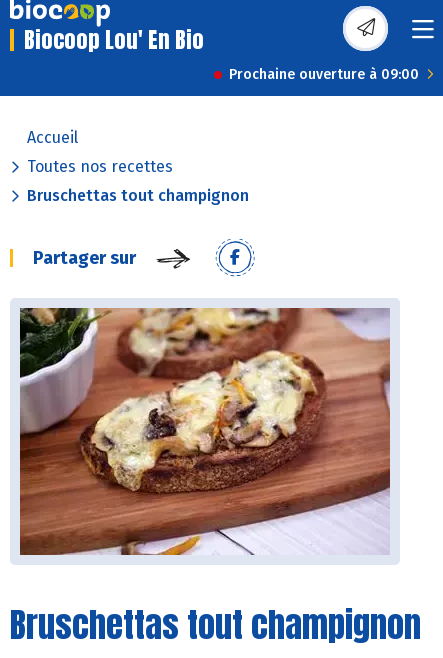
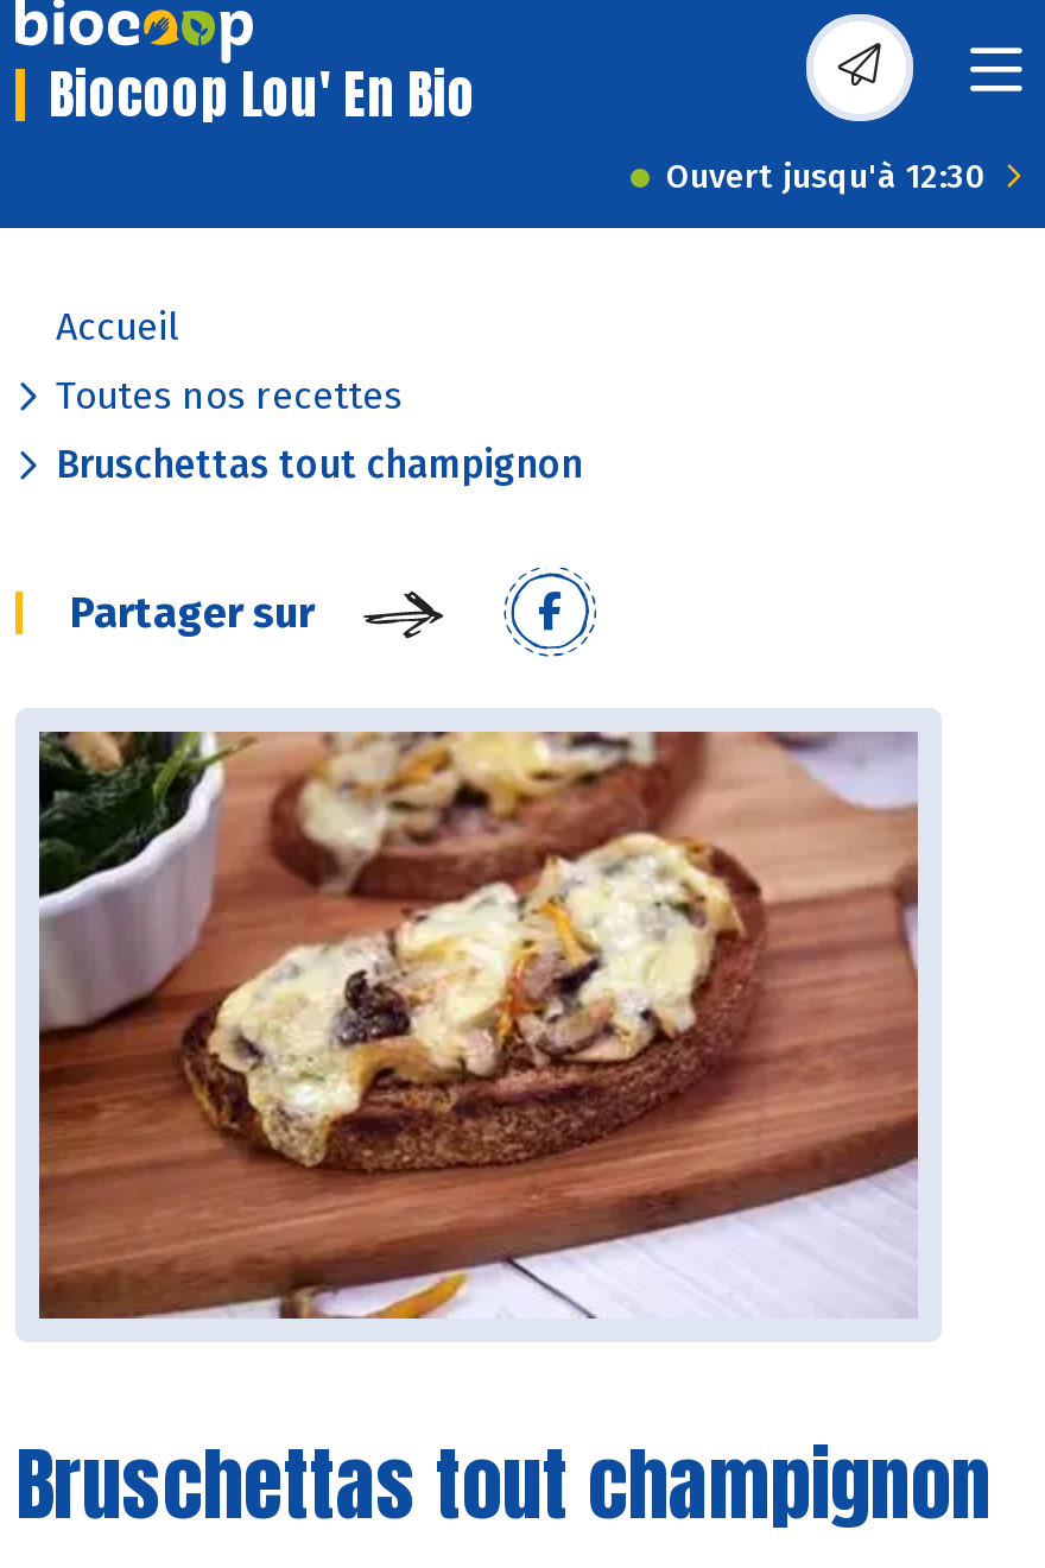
[229,66,419,83] Prochaine ouverture à 09:00 -> [666,157,987,197] Ouvert jusqu'à 12:30

